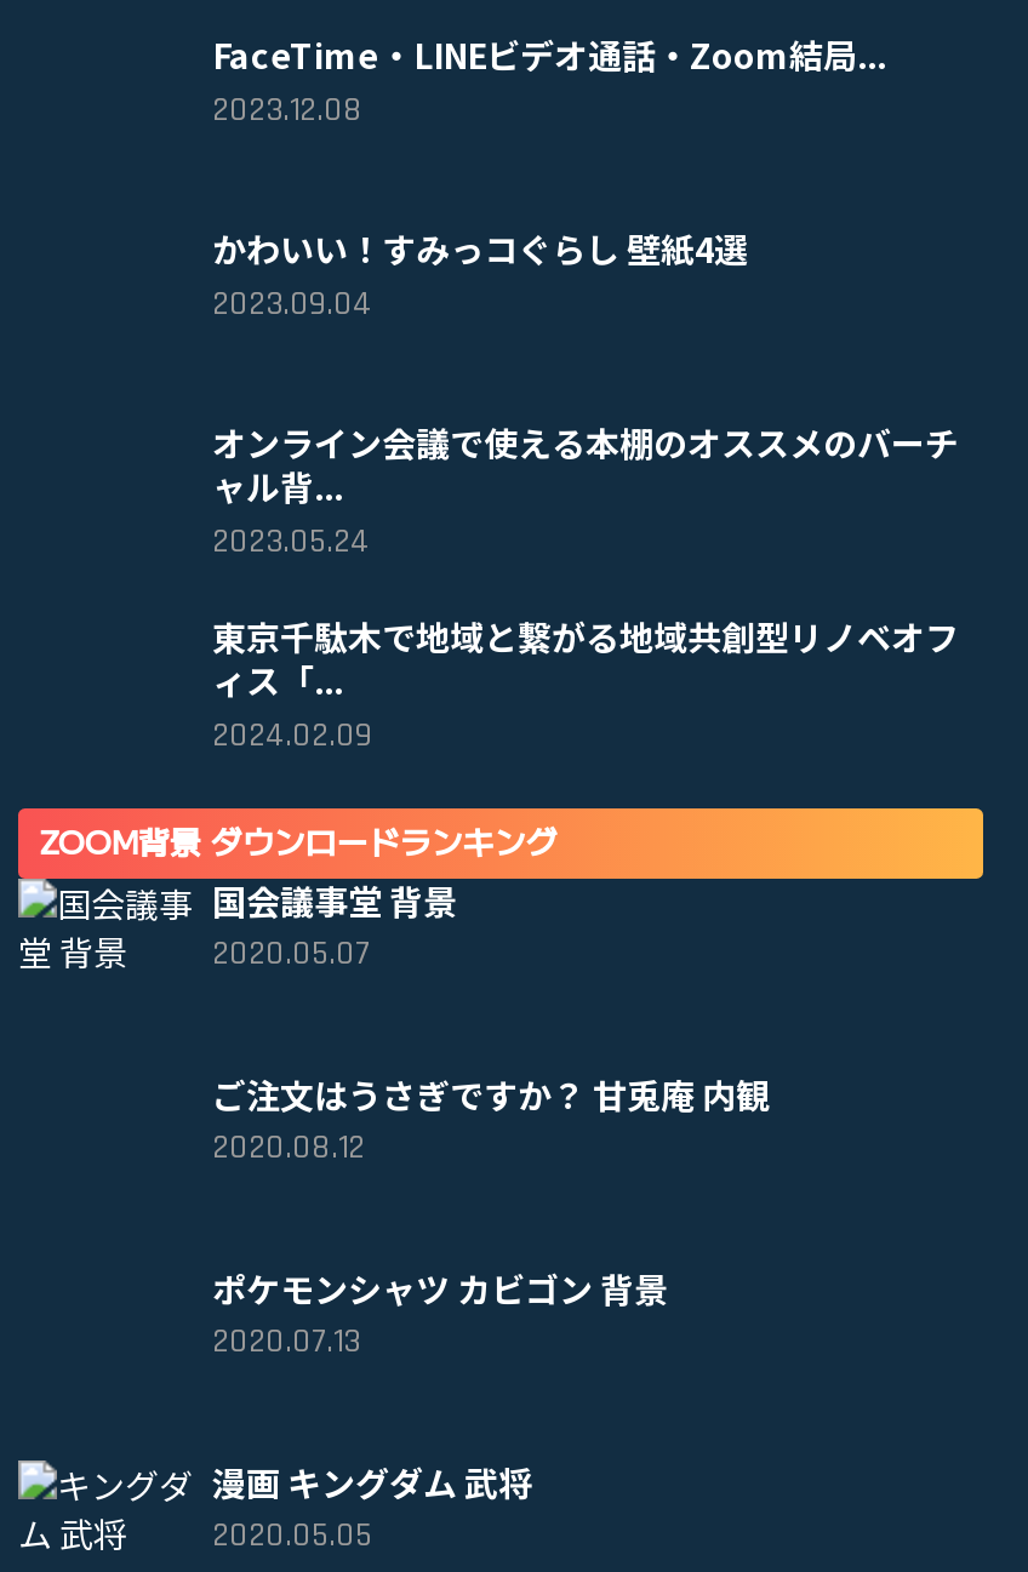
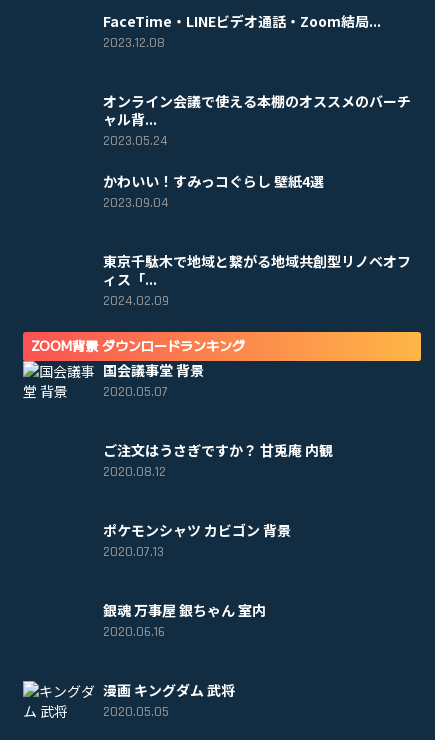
moved [212,226,748,326] -> [103,171,324,212]: かわいい！すみっコぐらし 壁紙4選 | 2023.09.04
moved [212,420,959,563] -> [103,91,411,150]: オンライン会議で使える本棚のオススメのバーチ | ャル背... | 2023.05.24
none -> [103,599,266,641] 銀魂 万事屋 銀ちゃん 室内 | 2020.06.16

